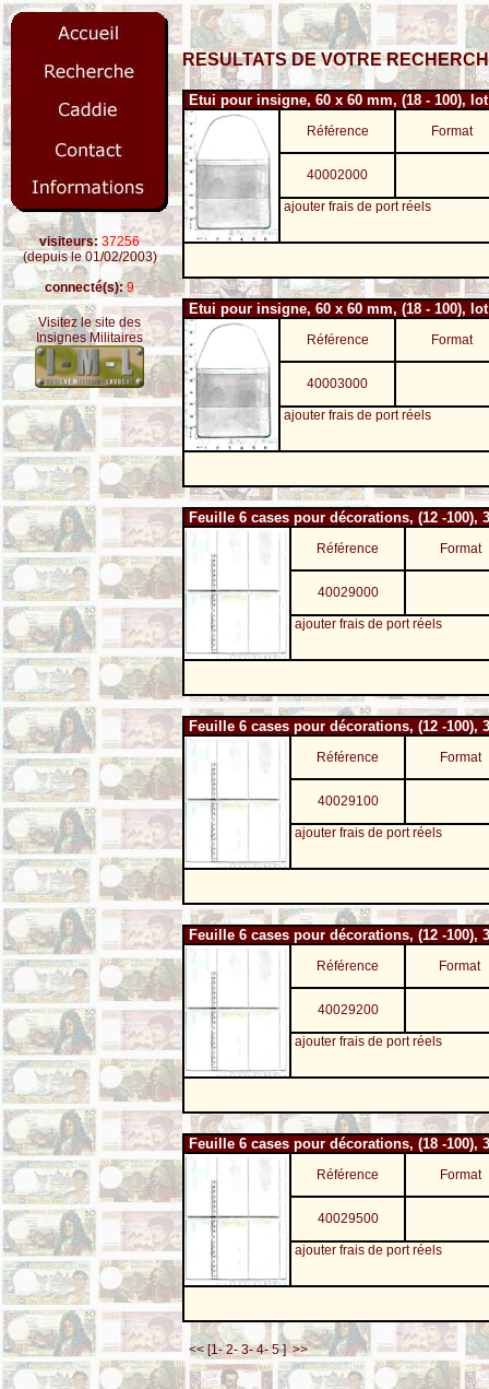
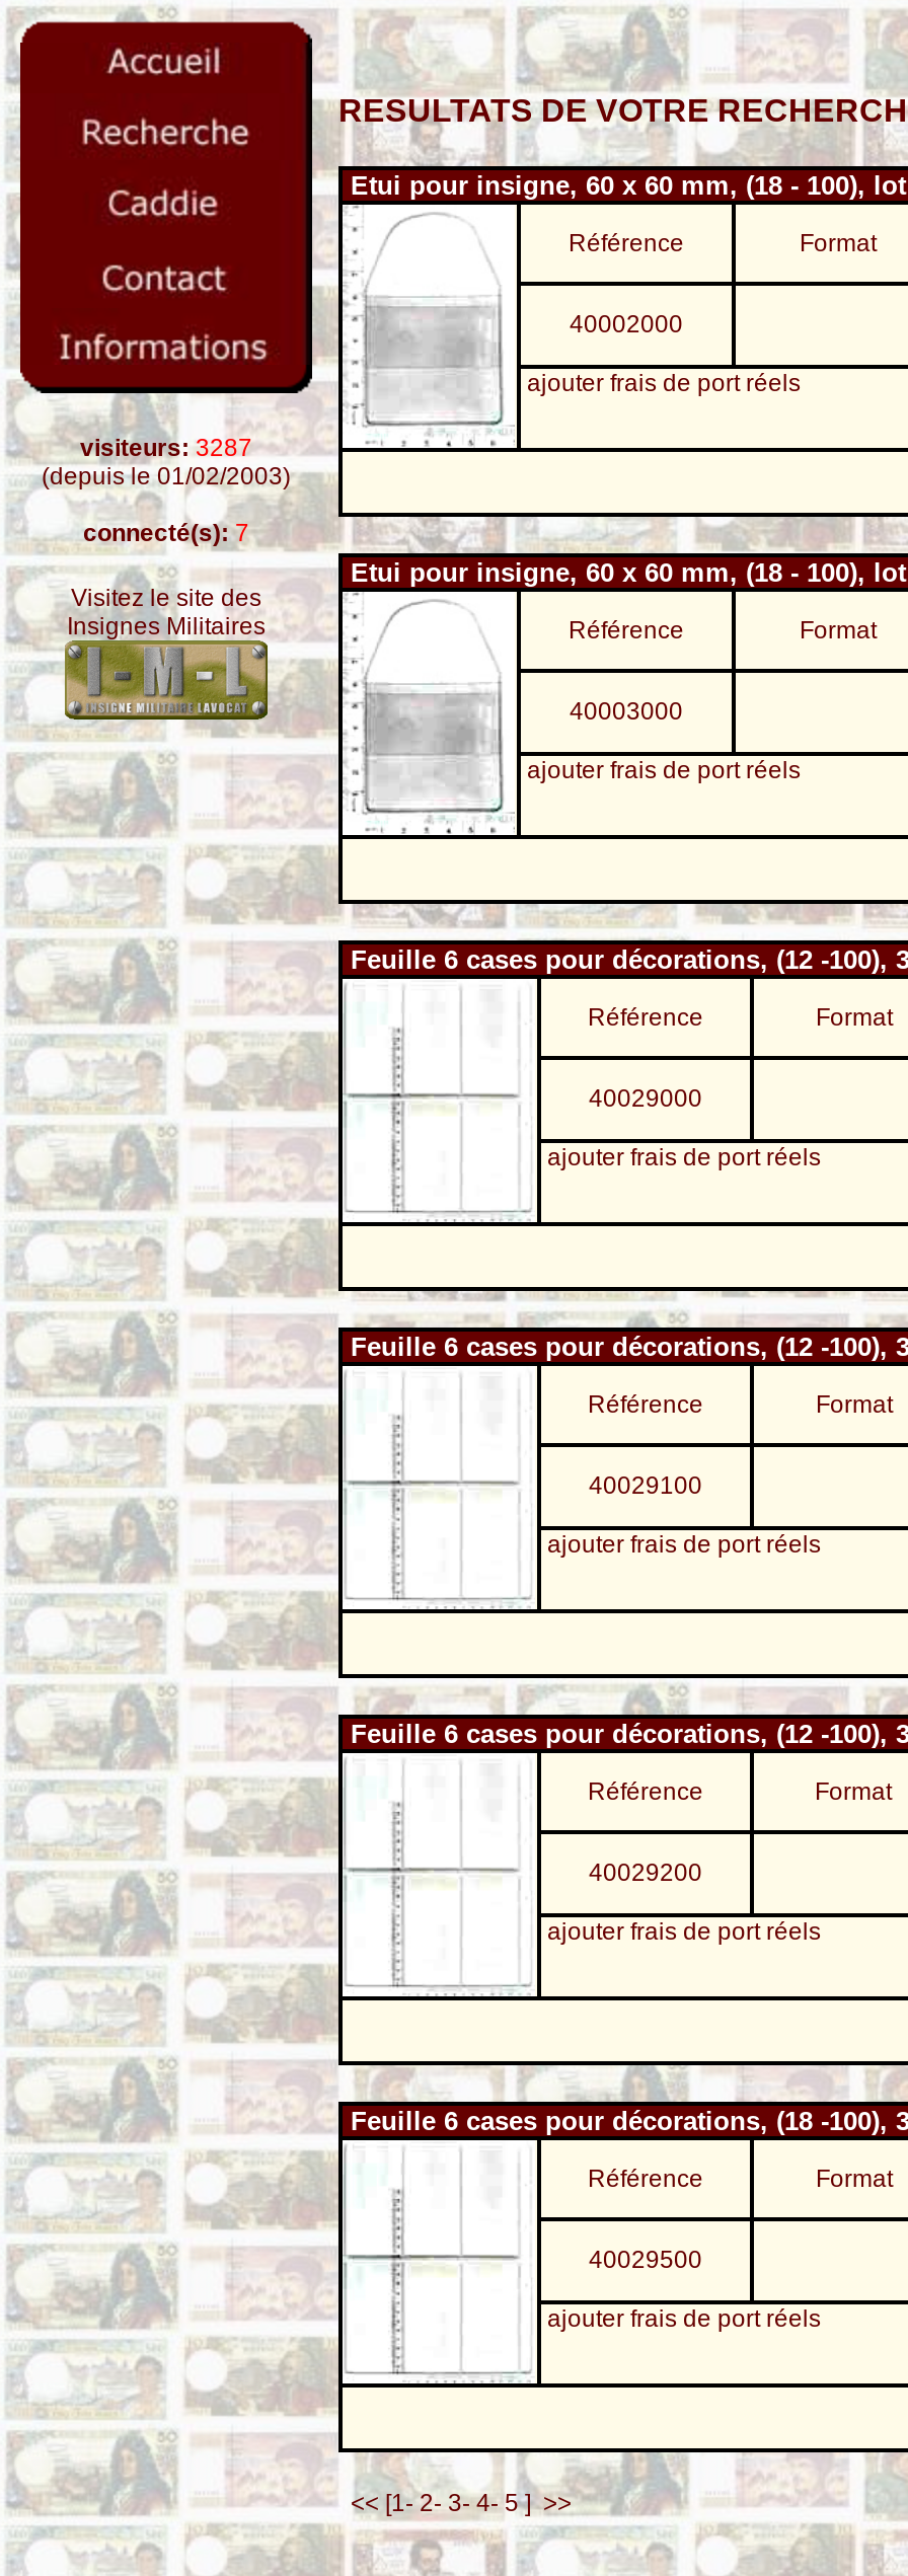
[39,234,140,249] visiteurs: 37256 -> [80,434,252,462] visiteurs: 3287
[45,280,134,295] connecté(s): 9 -> [83,519,249,547] connecté(s): 7

